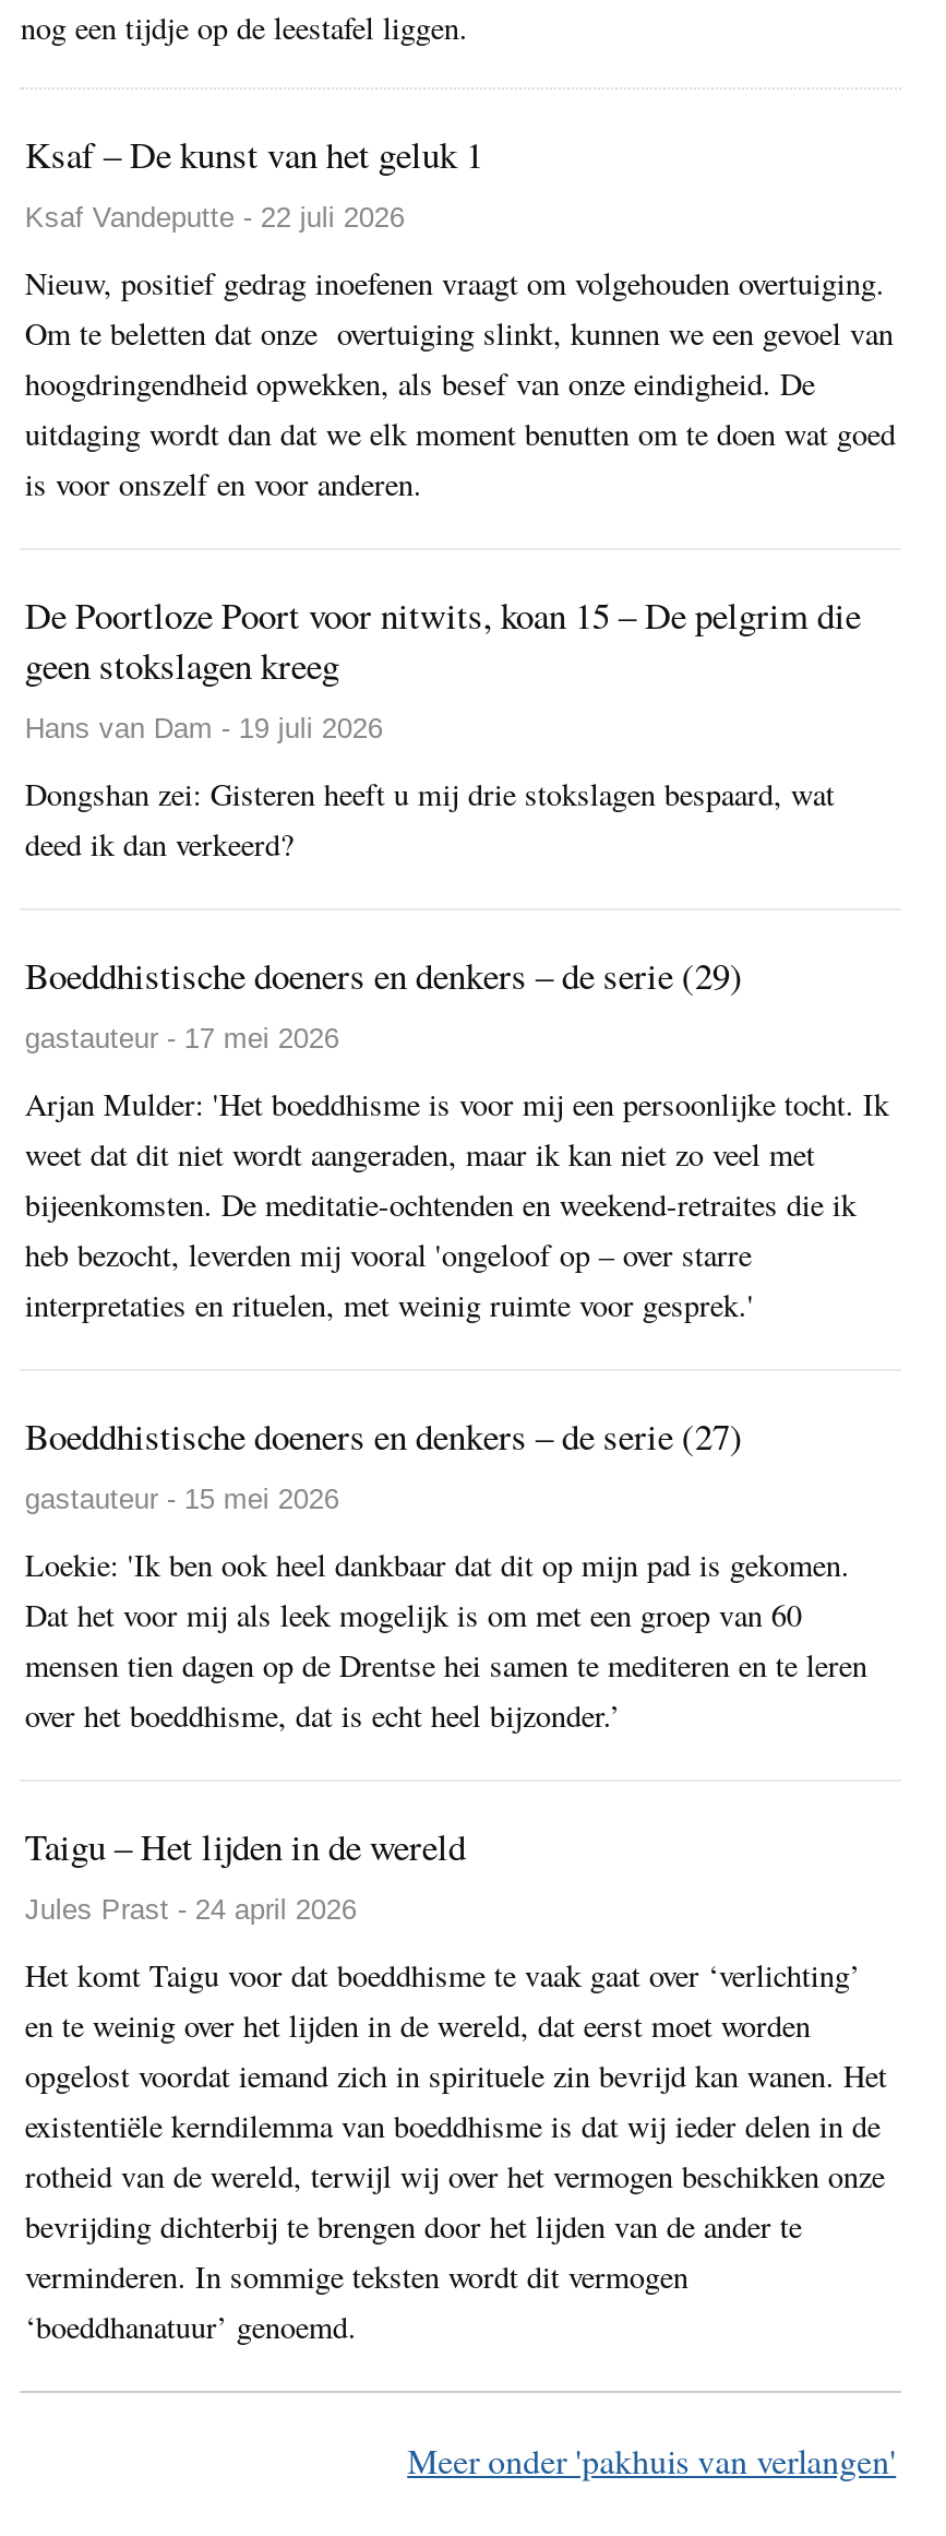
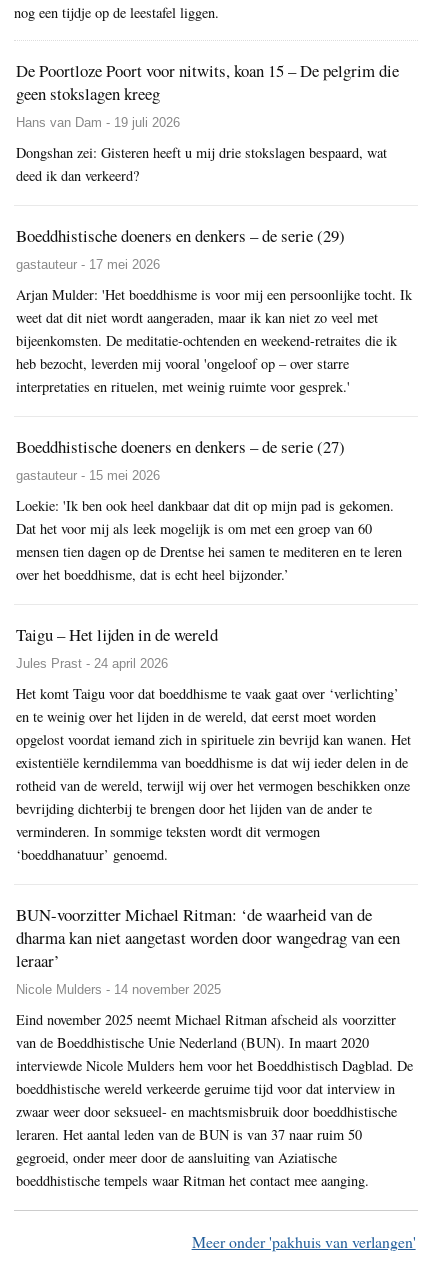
[25,128,896,504] Ksaf – De kunst van het geluk 1 | Ksaf Vandeputte - 22 juli 2026 | Nieuw, positief gedrag inoefenen vraagt om volgehouden overtuiging. | Om te beletten dat onze overtuiging slinkt, kunnen we een gevoel van | hoogdringendheid opwekken, als besef van onze eindigheid. De | uitdaging wordt dan dat we elk moment benutten om te doen wat goed | is voor onszelf en voor anderen. -> none
moved [25,589,889,2347] -> [16,59,412,864]: De Poortloze Poort voor nitwits, koan 15 – De pelgrim die | geen stokslagen kreeg | Hans van Dam - 19 juli 2026 | ... | verminderen. In sommige teksten wordt dit vermogen | ‘boeddhanatuur’ genoemd.
none -> [16,903,413,1190] BUN-voorzitter Michael Ritman: ‘de waarheid van de | dharma kan niet aangetast worden door wangedrag van een | leraar’ | Nicole Mulders - 14 november 2025 | Eind november 2025 neemt Michael Ritman afscheid als voorzitter | van de Boeddhistische Unie Nederland (BUN). In maart 2020 | interviewde Nicole Mulders hem voor het Boeddhistisch Dagblad. De | boeddhistische wereld verkeerde geruime tijd voor dat interview in | zwaar weer door seksueel- en machtsmisbruik door boeddhistische | leraren. Het aantal leden van de BUN is van 37 naar ruim 50 | gegroeid, onder meer door de aansluiting van Aziatische | boeddhistische tempels waar Ritman het contact mee aanging.

